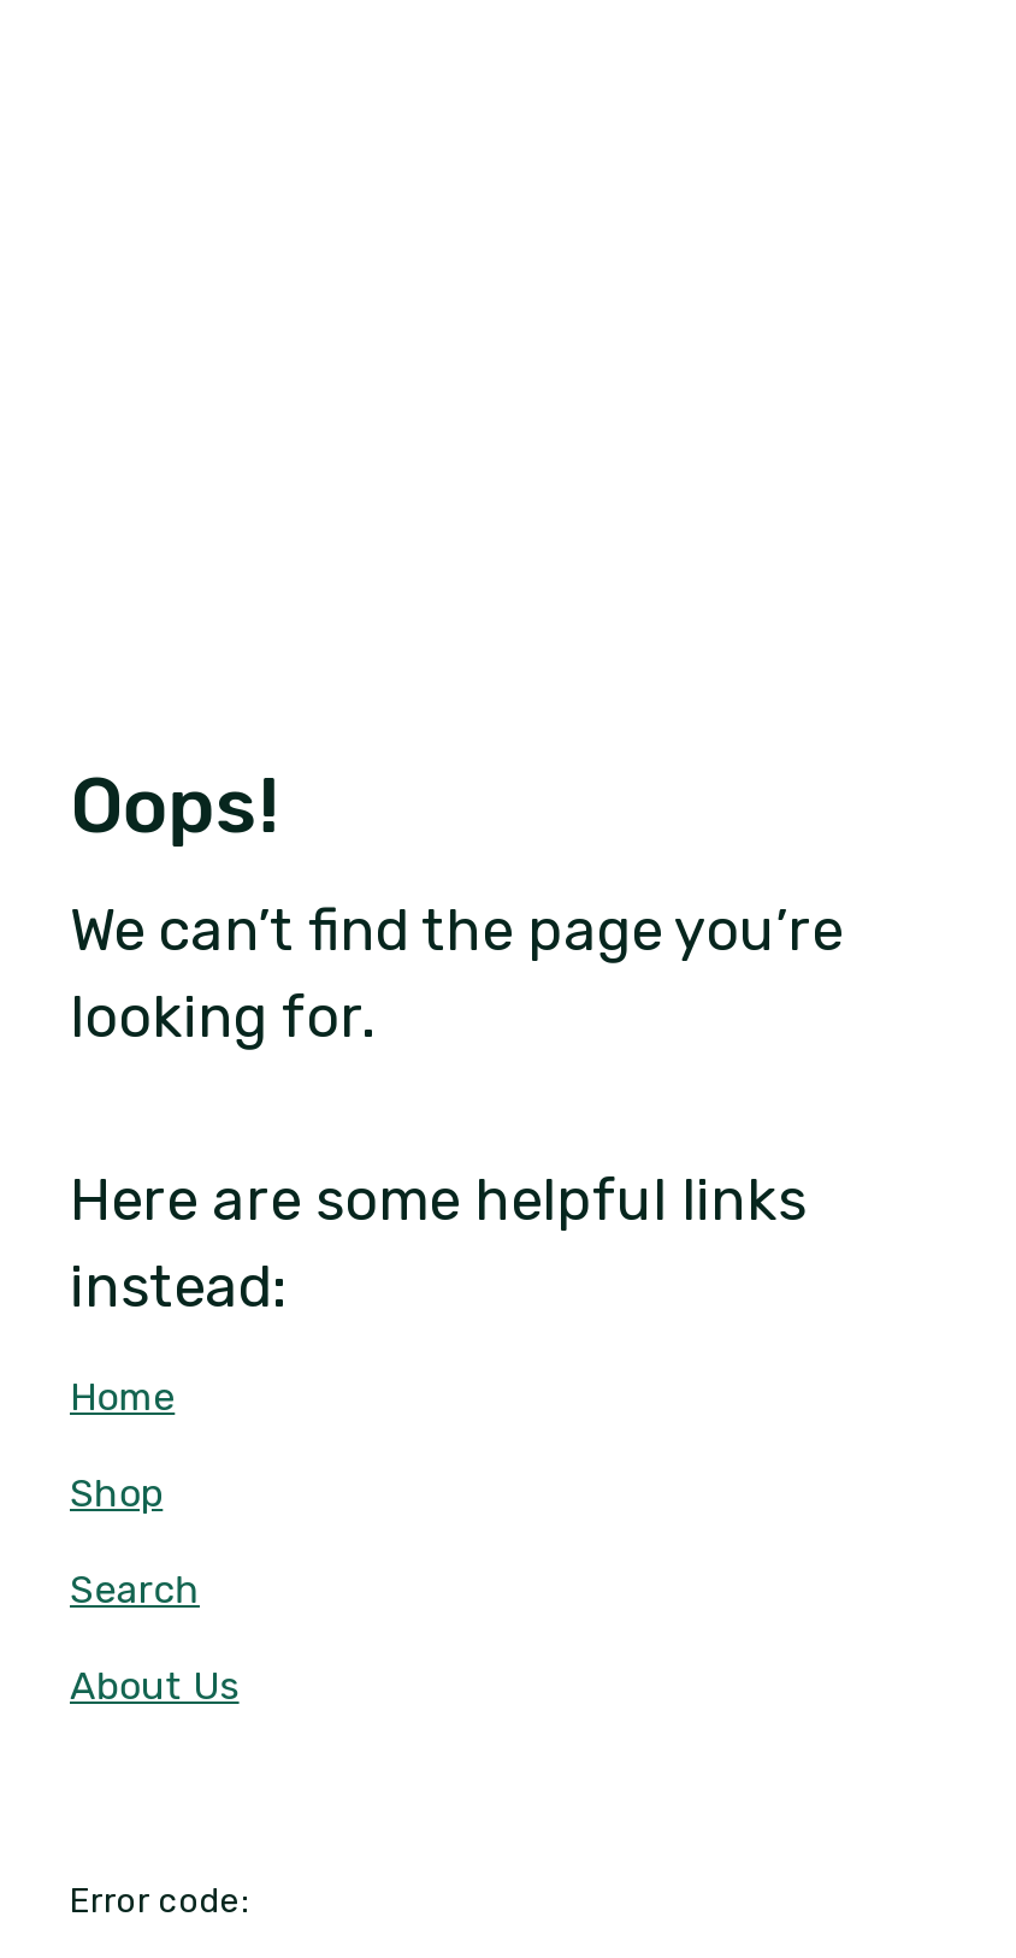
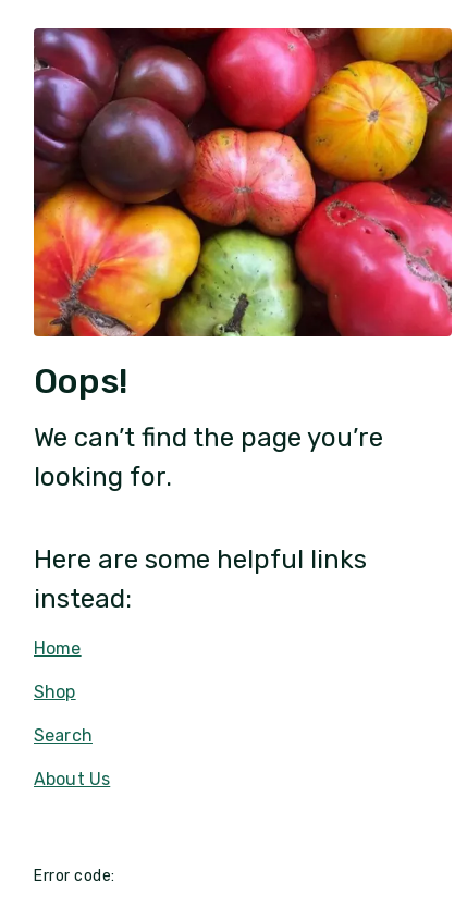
none -> [33,27,453,338] [image]

